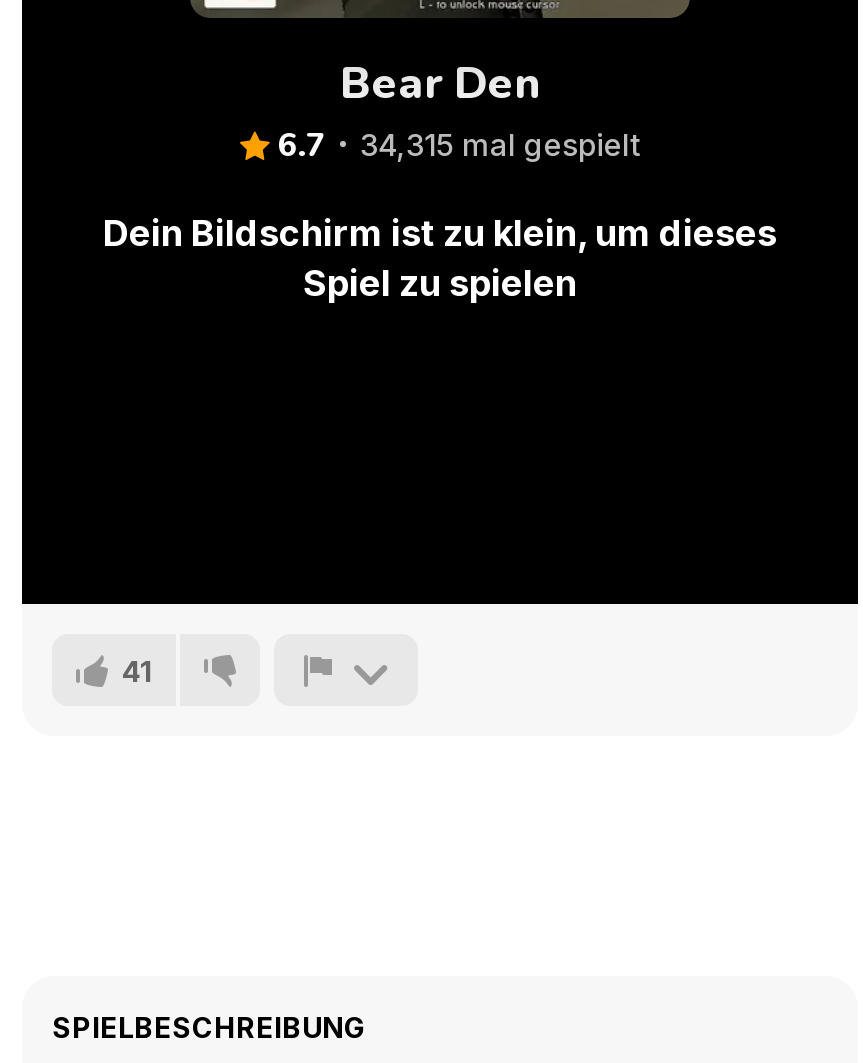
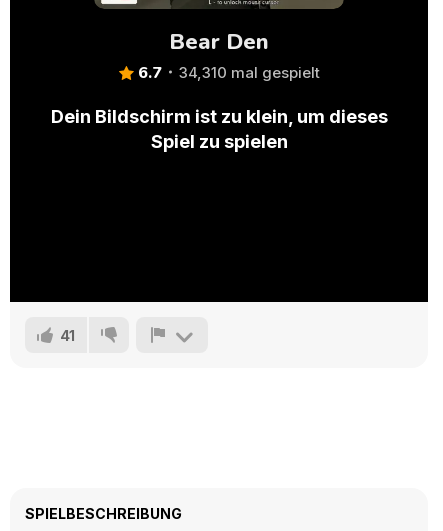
[278,123,640,167] 6.7 34,315 mal gespielt -> [137,61,319,83] 6.7 34,310 mal gespielt

